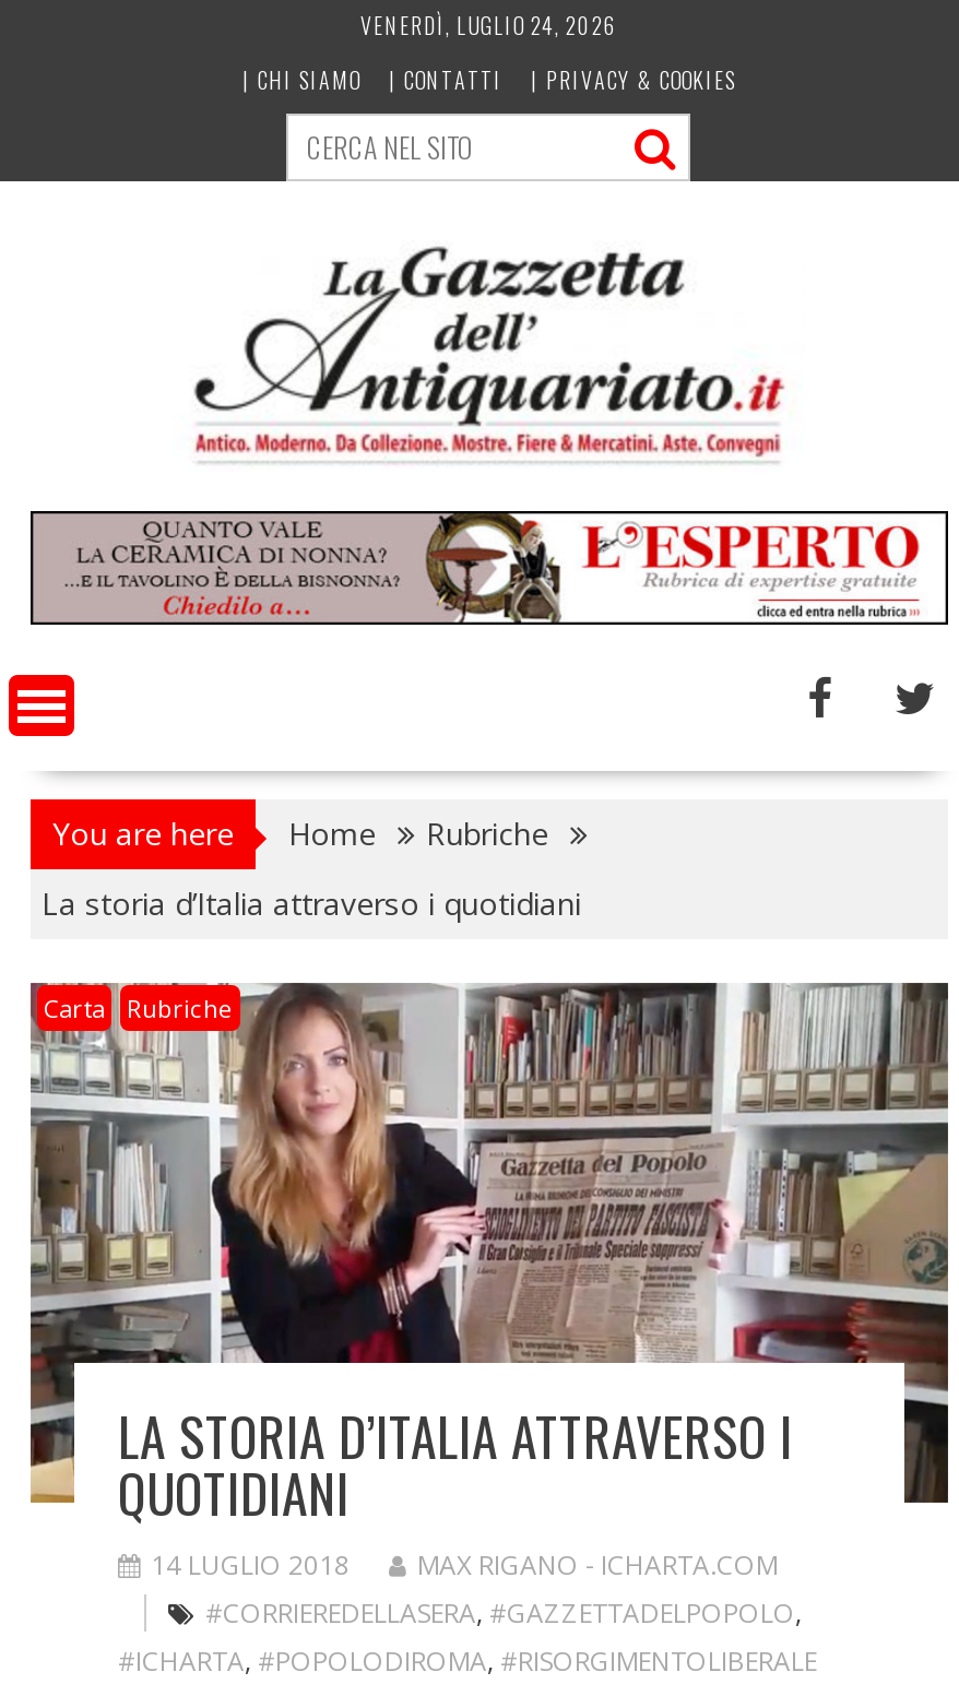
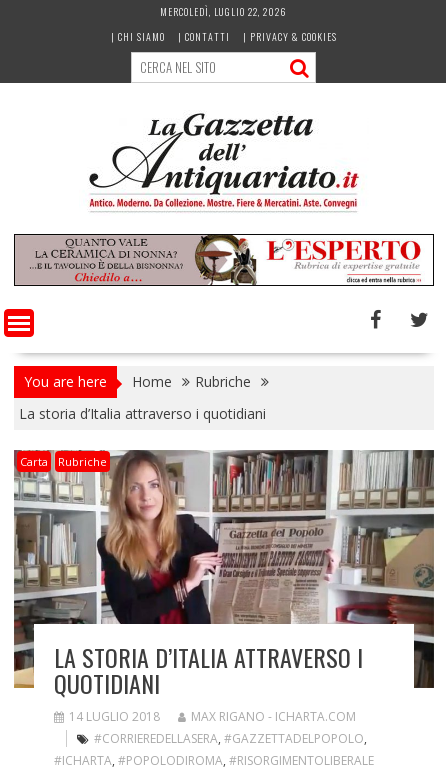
[360,9,618,41] VENERDÌ, LUGLIO 24, 2026 -> [160,4,287,19] MERCOLEDÌ, LUGLIO 22, 2026

